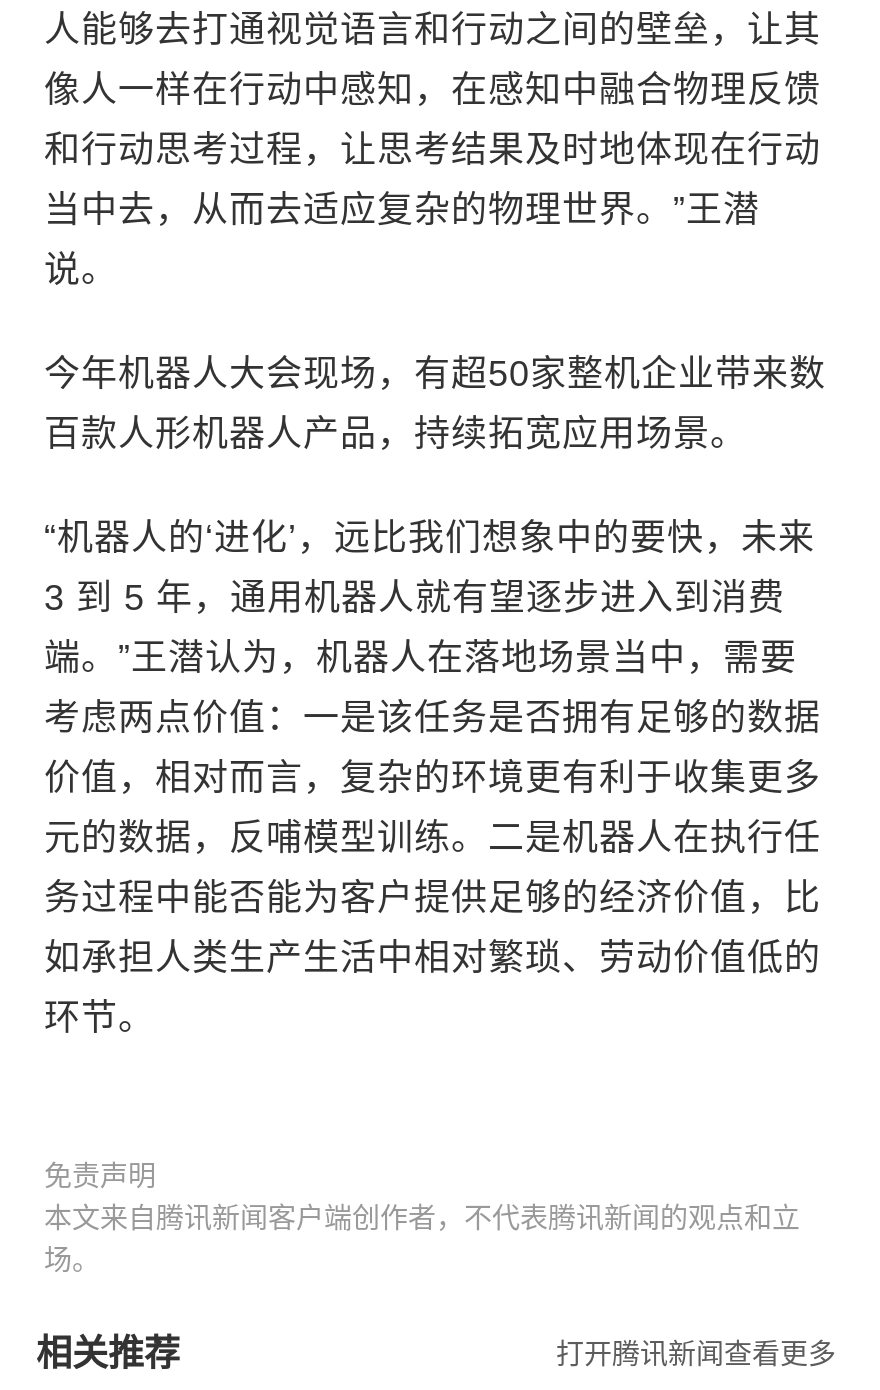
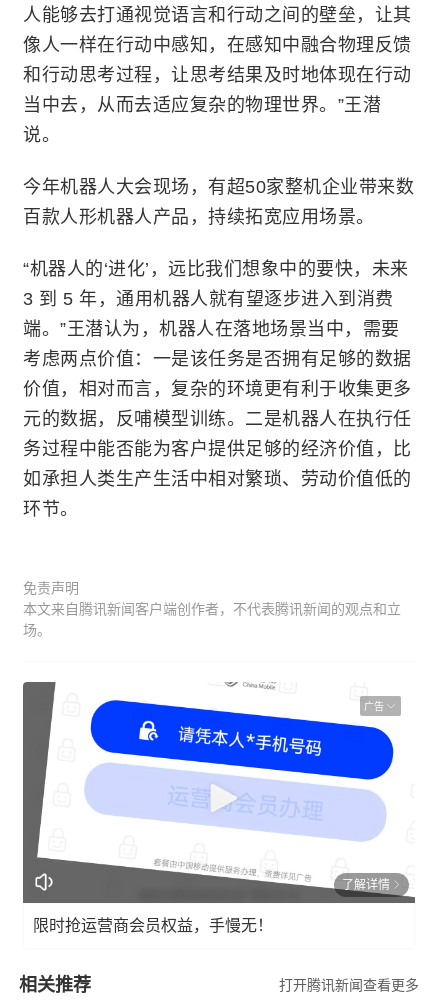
none -> [22,667,416,904] [image] | 广告
none -> [33,877,390,933] 了解详情 | 限时抢运营商会员权益，手慢无！

